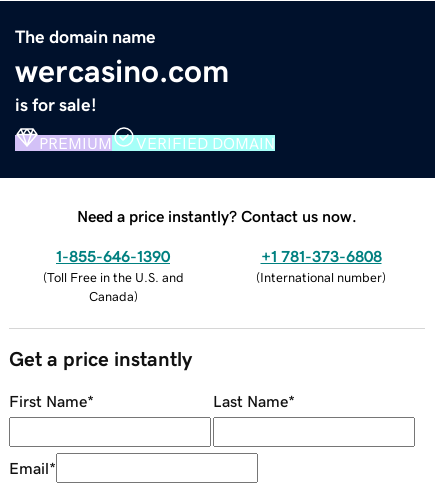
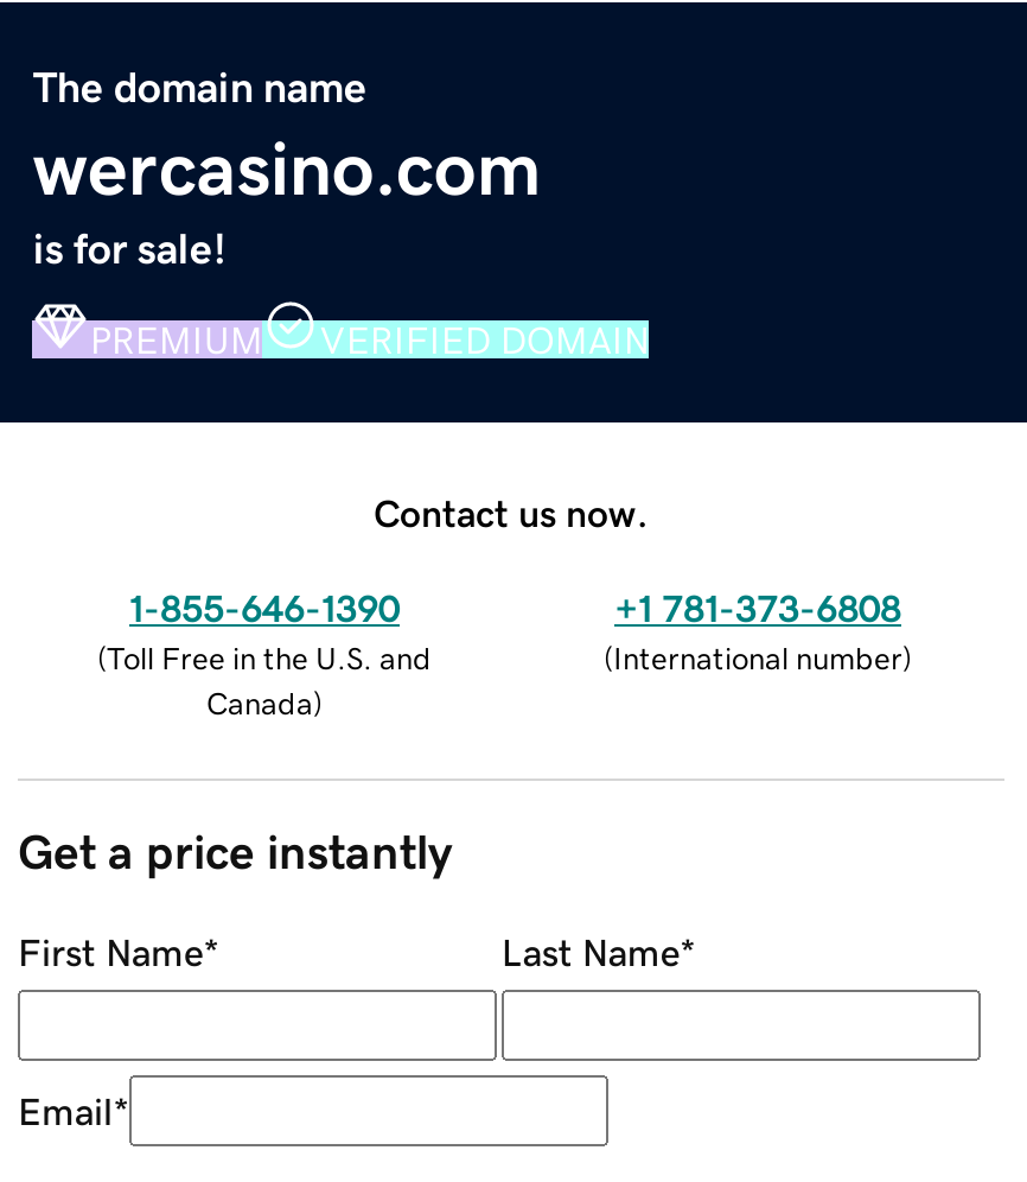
[77,208,357,224] Need a price instantly? Contact us now. -> [374,493,649,531] Contact us now.

